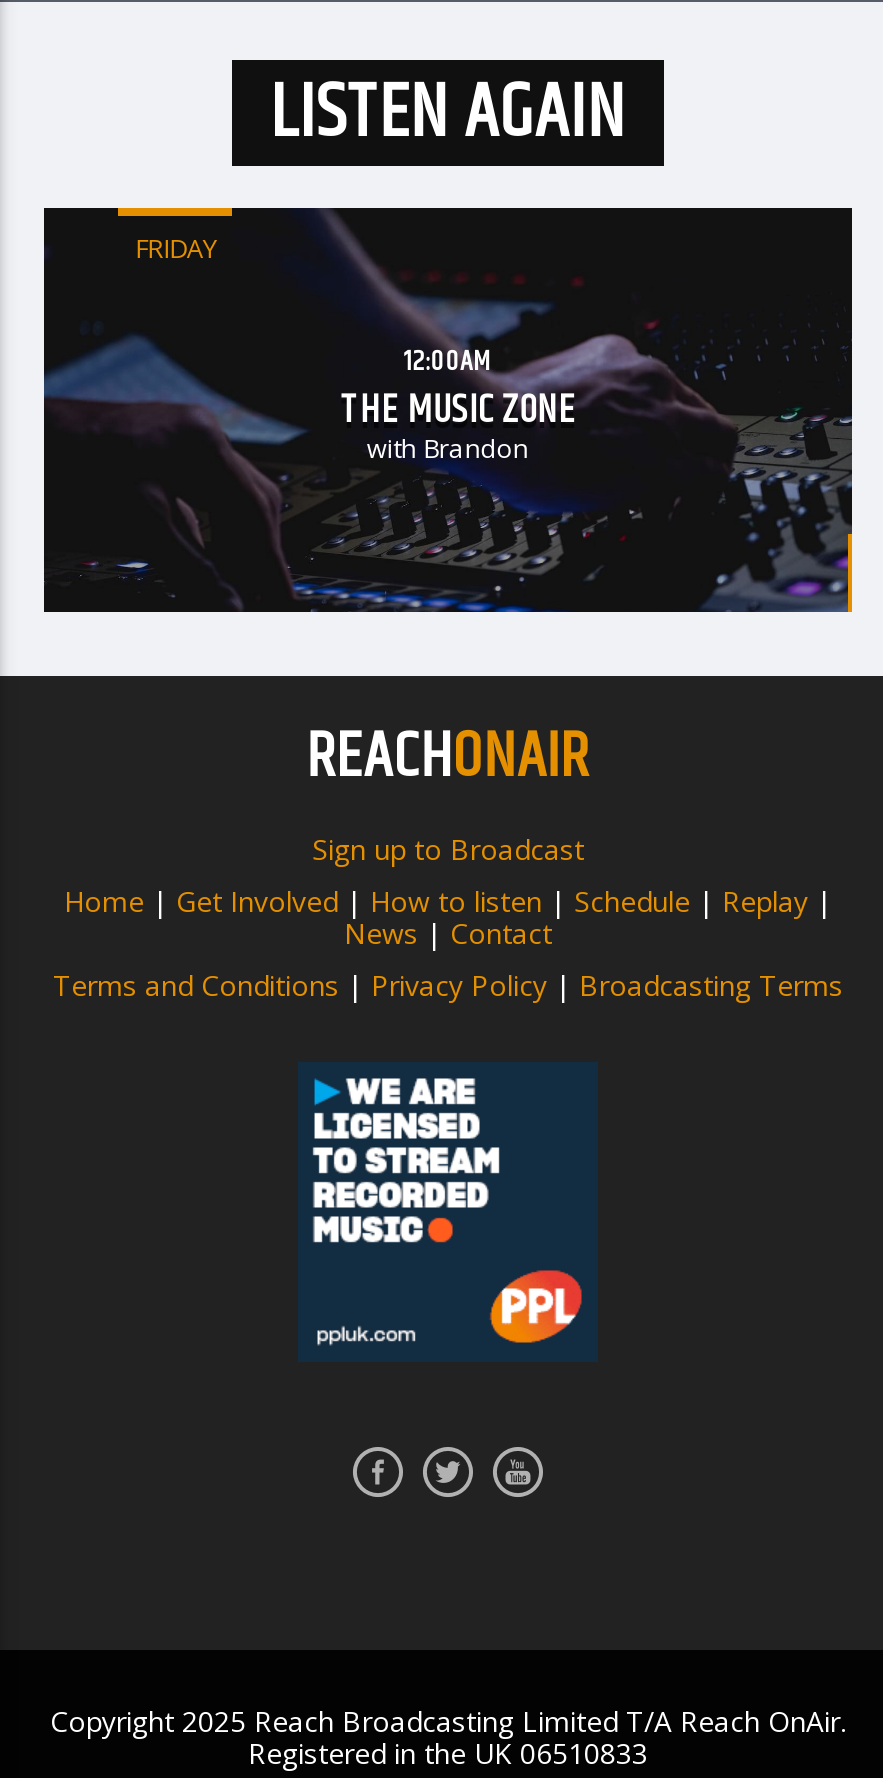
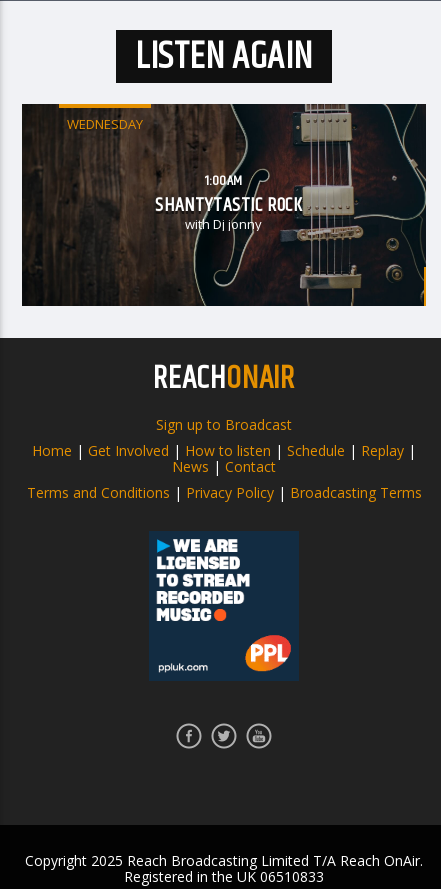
[44,206,854,614] [image] | FRIDAY -> [22,103,426,307] [image] | WEDNESDAY
[341,341,575,467] 12:00AM | THE MUSIC ZONE | with Brandon -> [155,170,302,233] 1:00AM | SHANTYTASTIC ROCK | with Dj jonny

